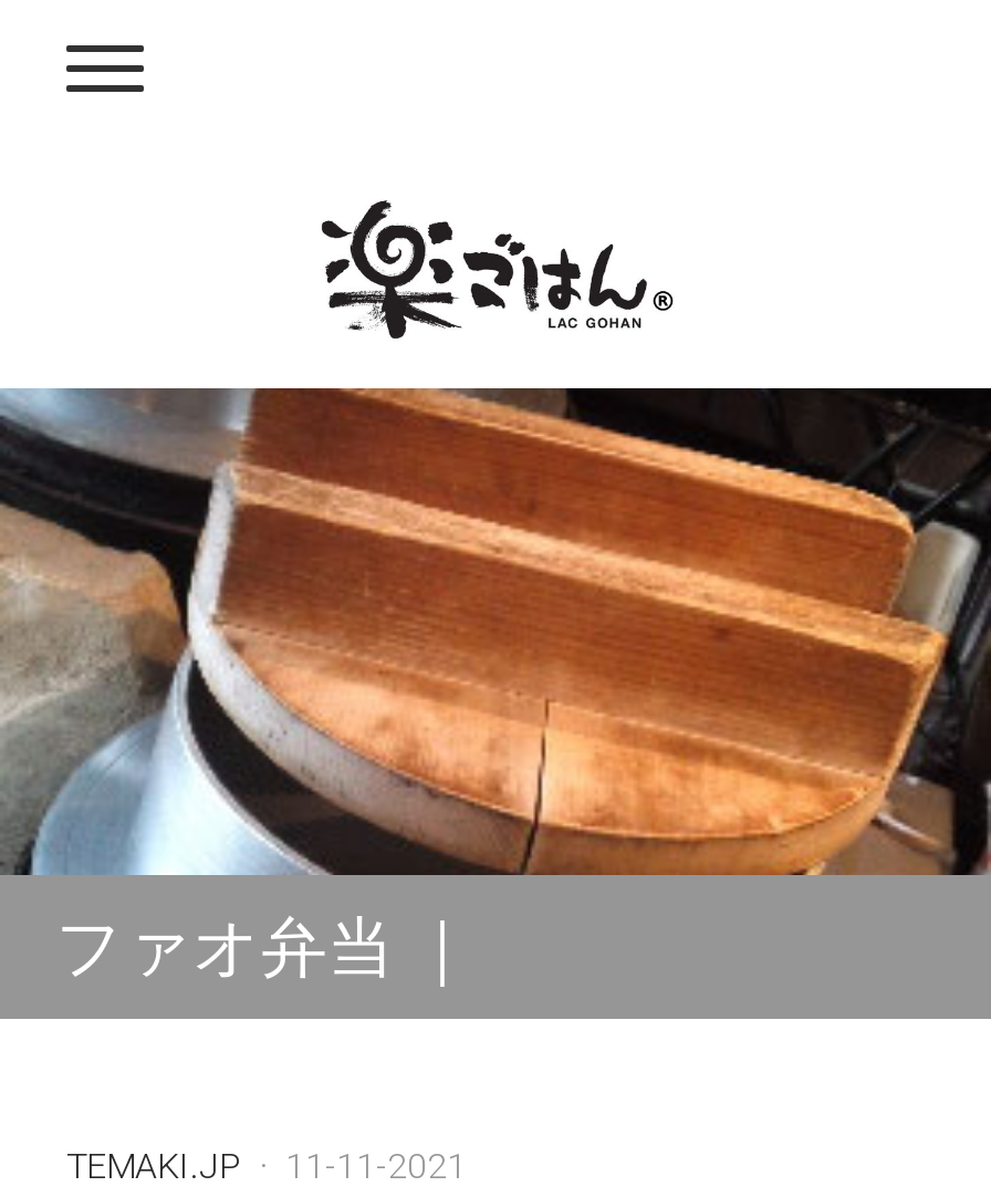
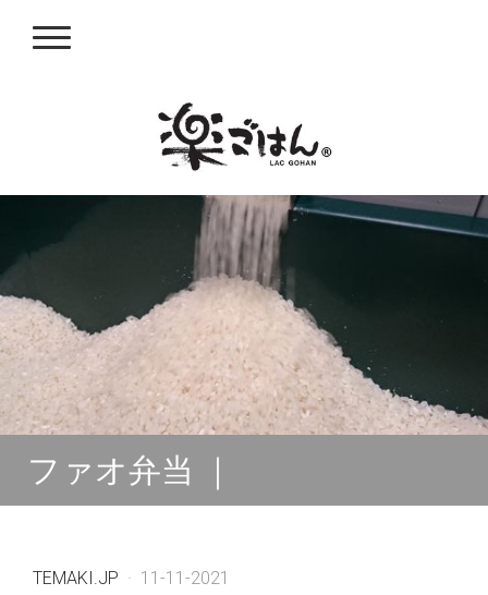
[7,386,984,877] [image] -> [3,194,485,436] [image]

